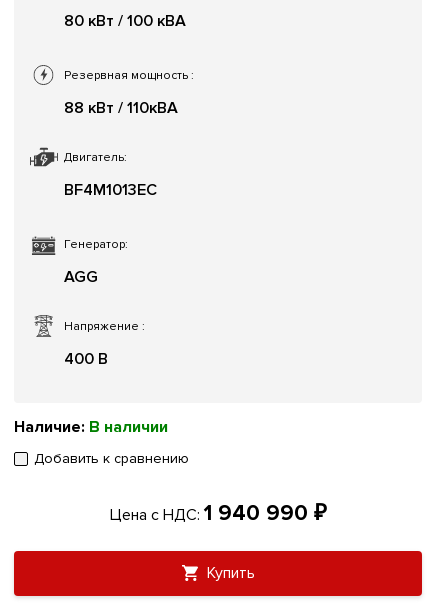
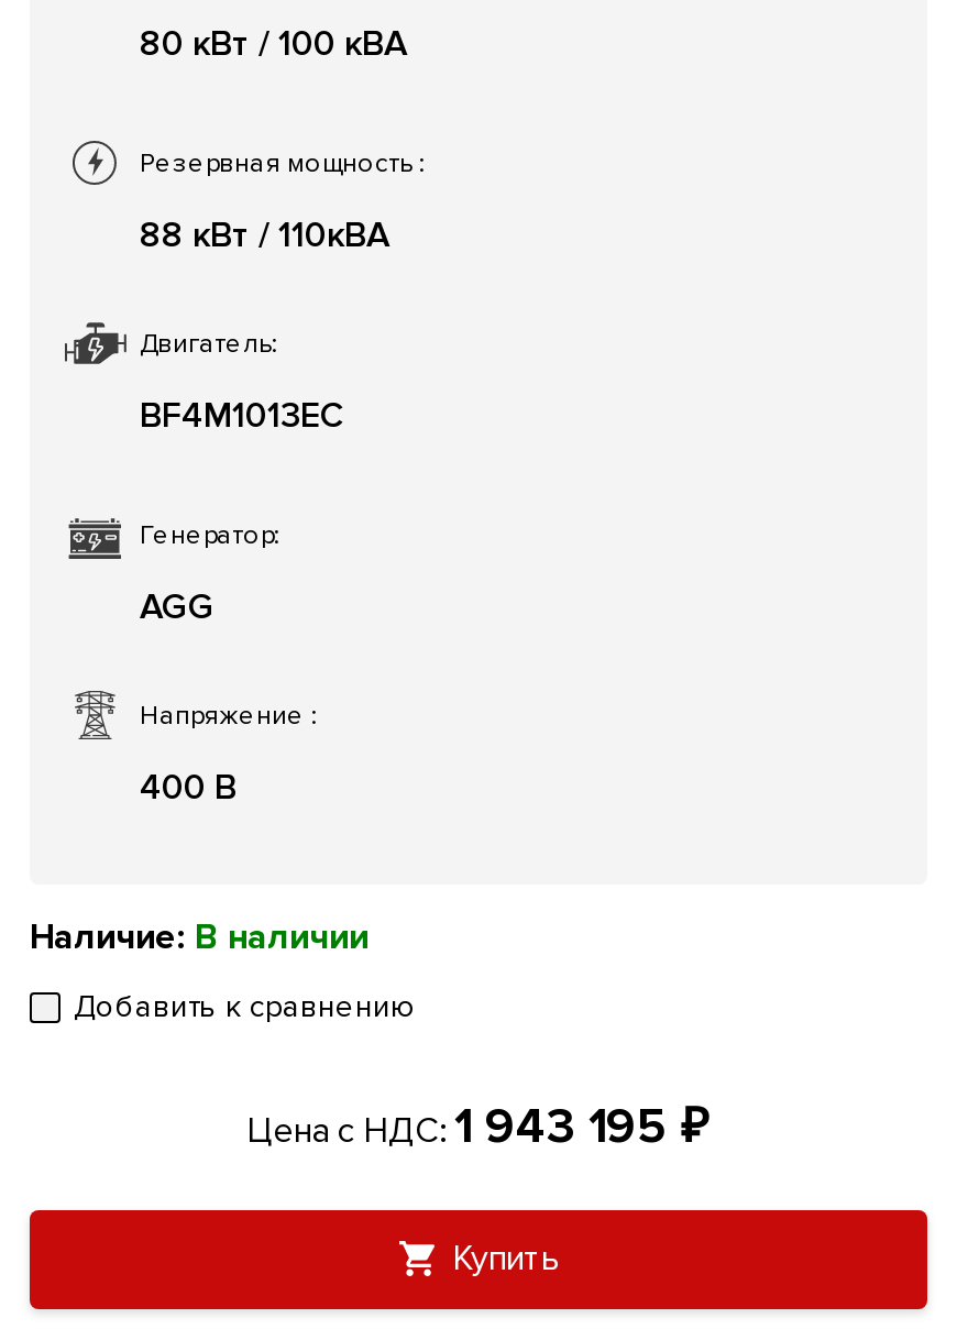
[109,500,326,527] Цена с НДС:1 940 990 ₽ -> [248,1099,710,1158] Цена с НДС:1 943 195 ₽

